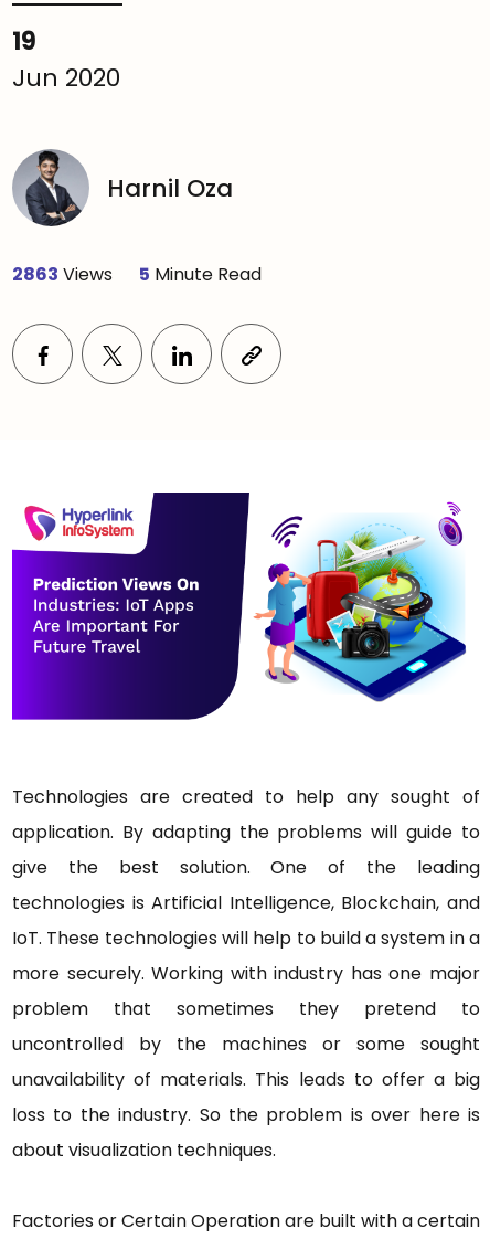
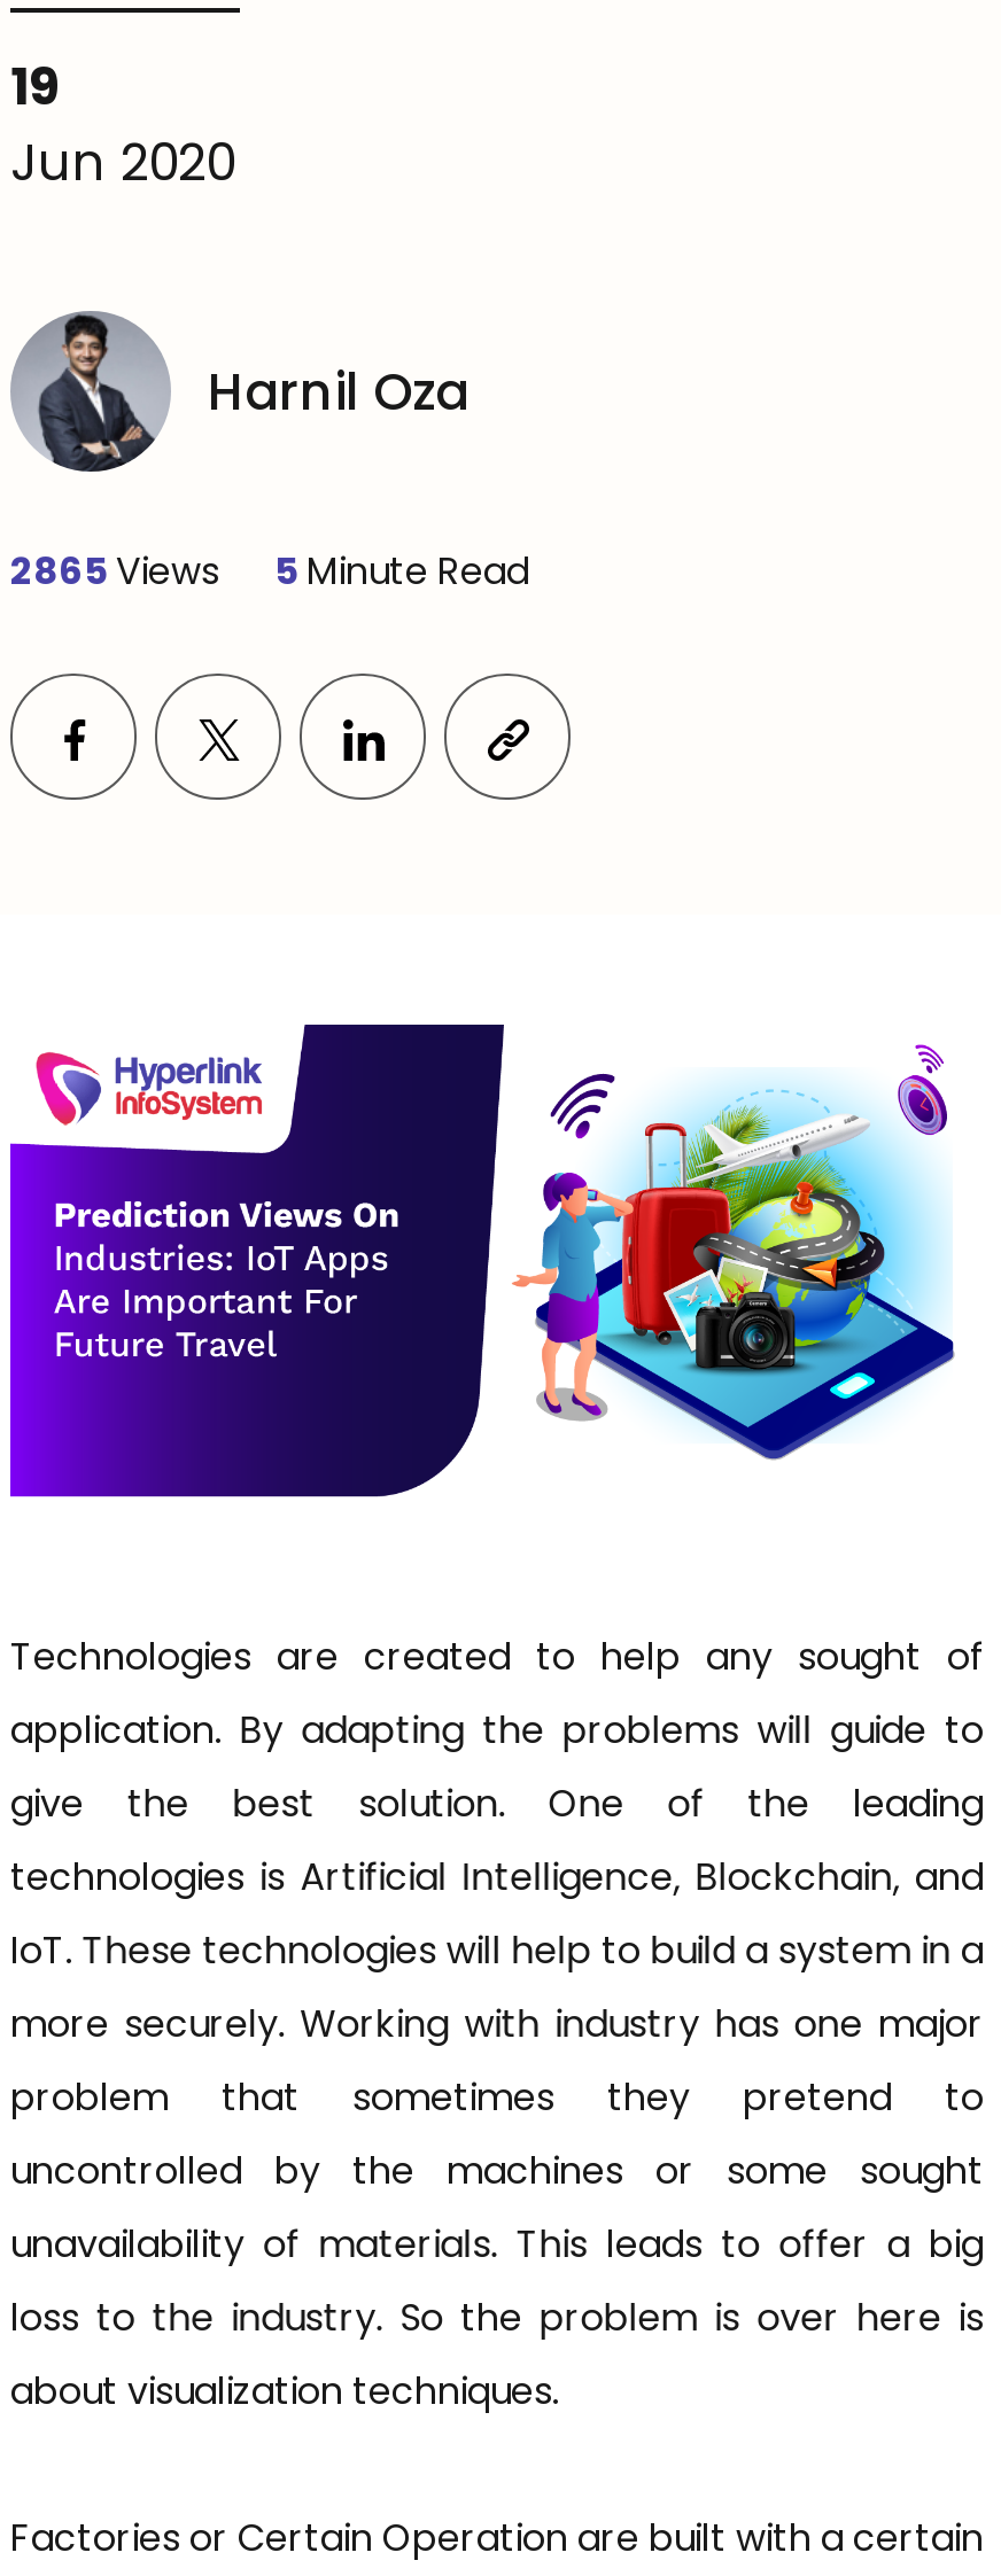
[12,262,262,287] 2863 Views 5 Minute Read -> [10,545,529,598] 2865 Views 5 Minute Read

